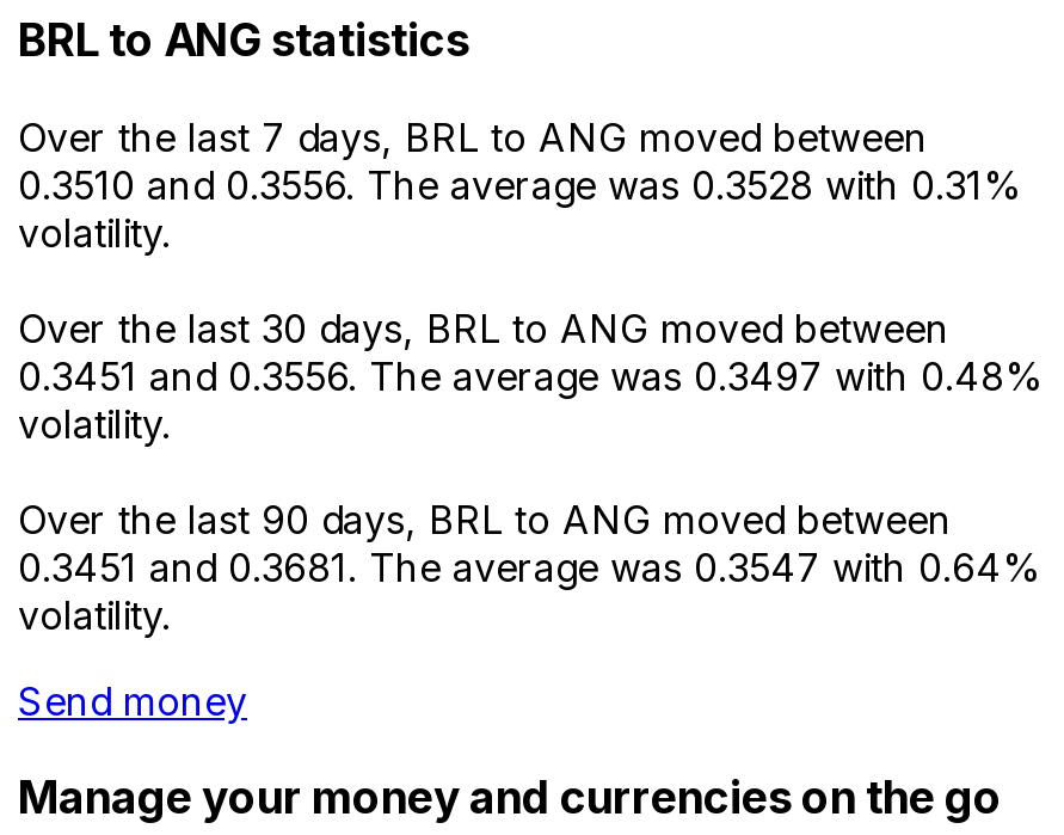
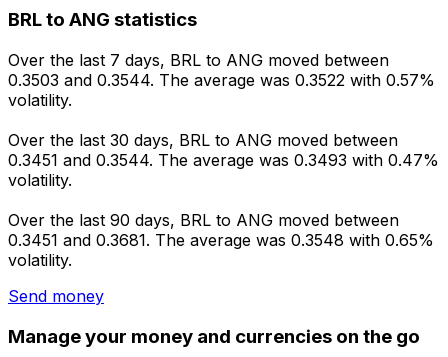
[18,162,1021,209] 0.3510 and 0.3556. The average was 0.3528 with 0.31% -> [8,70,435,90] 0.3503 and 0.3544. The average was 0.3522 with 0.57%
[18,353,1043,400] 0.3451 and 0.3556. The average was 0.3497 with 0.48% -> [8,150,439,170] 0.3451 and 0.3544. The average was 0.3493 with 0.47%
[18,544,1040,592] 0.3451 and 0.3681. The average was 0.3547 with 0.64% -> [8,230,434,250] 0.3451 and 0.3681. The average was 0.3548 with 0.65%

